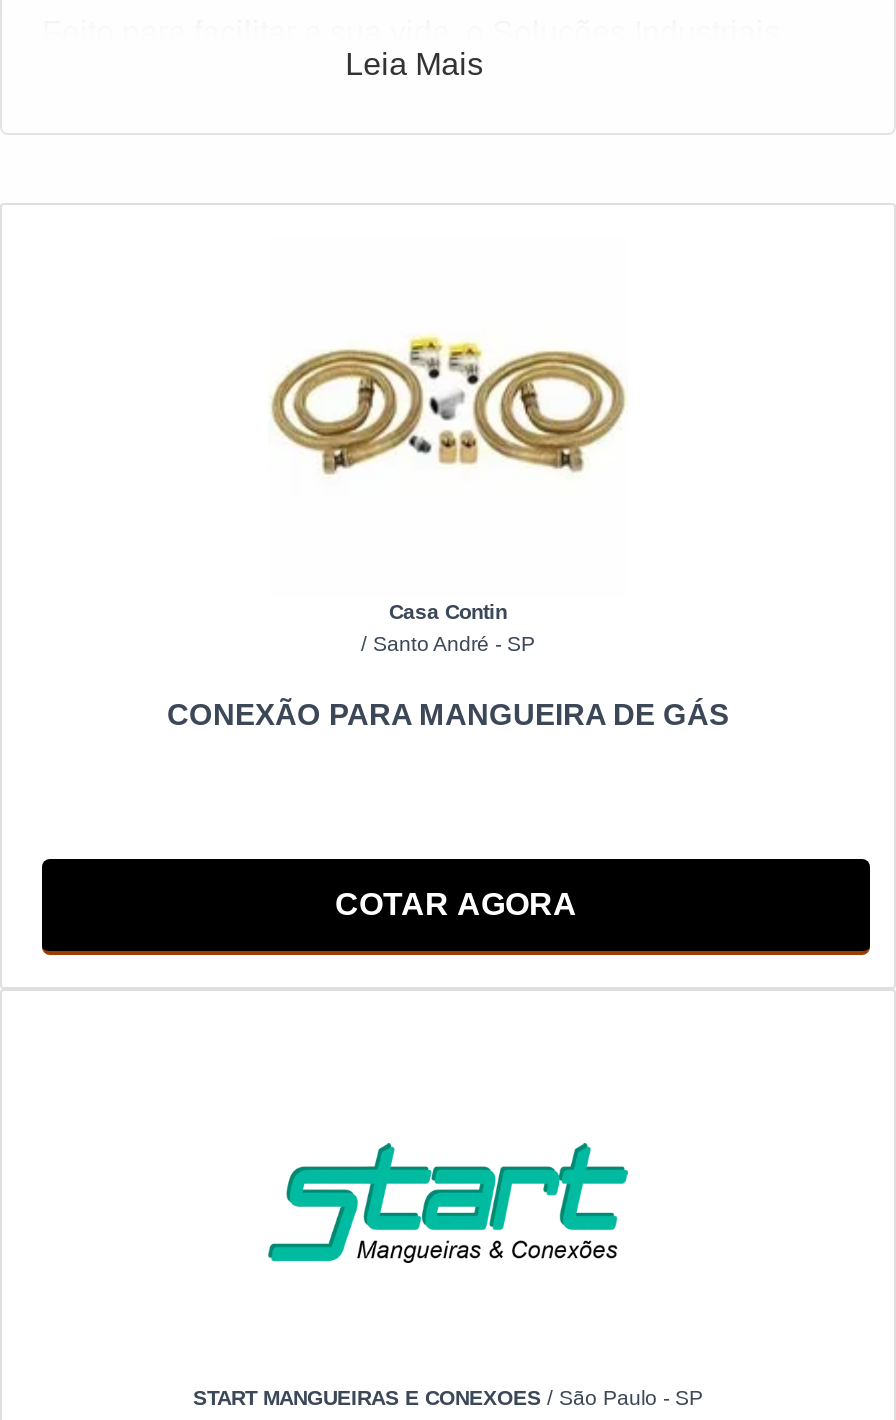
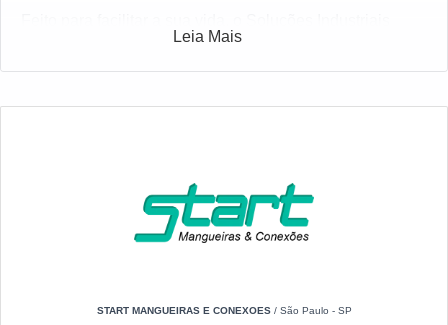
[270,333,626,475] [image] -> none
[167,601,729,731] Casa Contin | / Santo André - SP | CONEXÃO PARA MANGUEIRA DE GÁS -> none
[335,887,577,921] COTAR AGORA -> none

